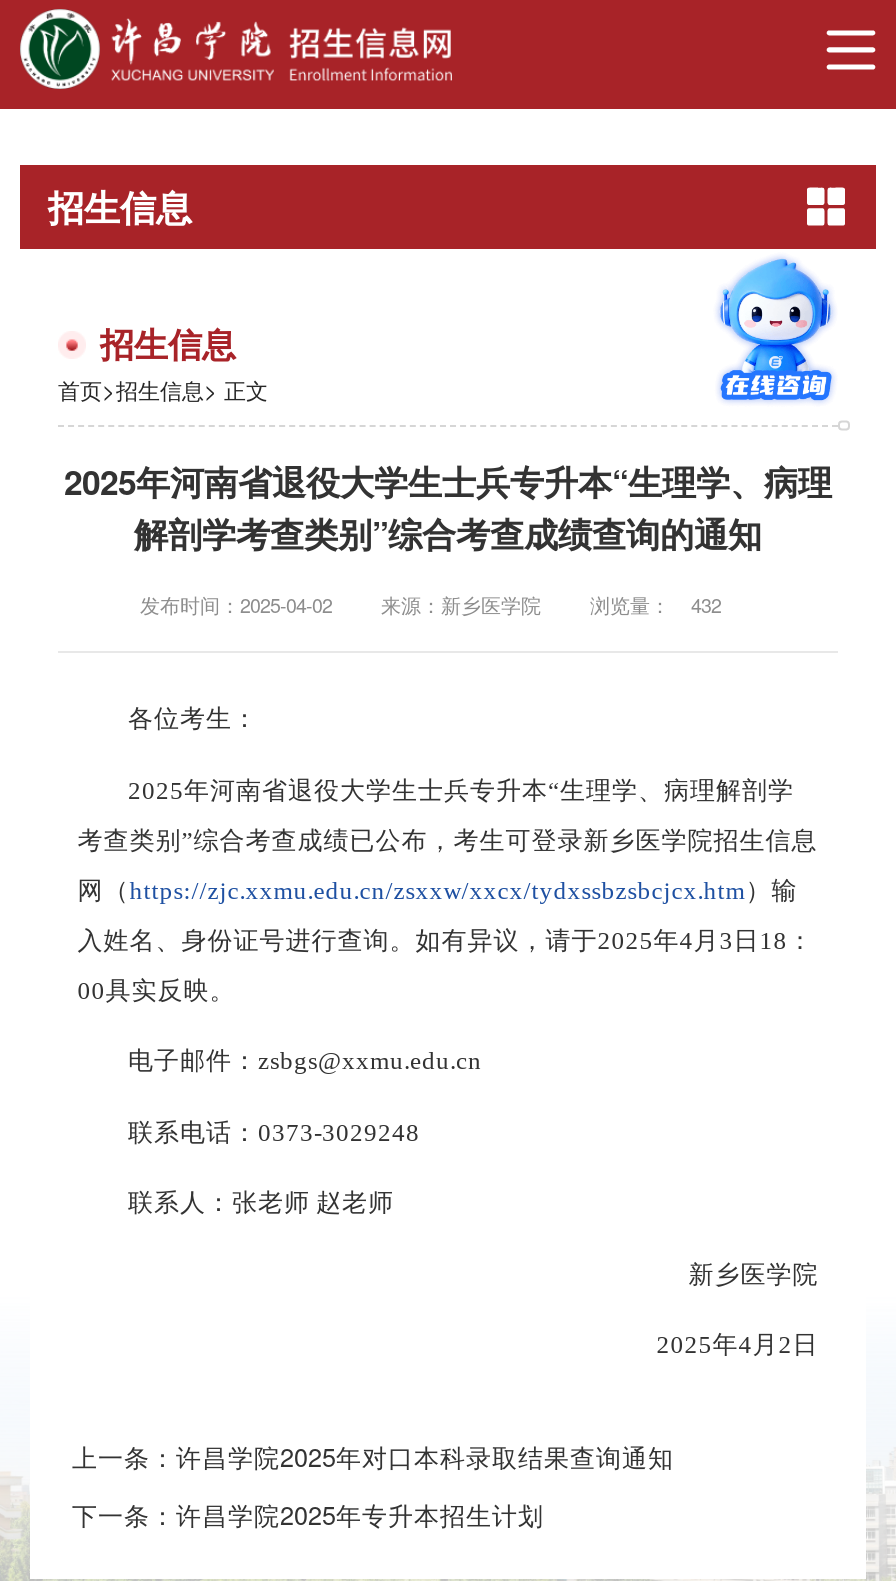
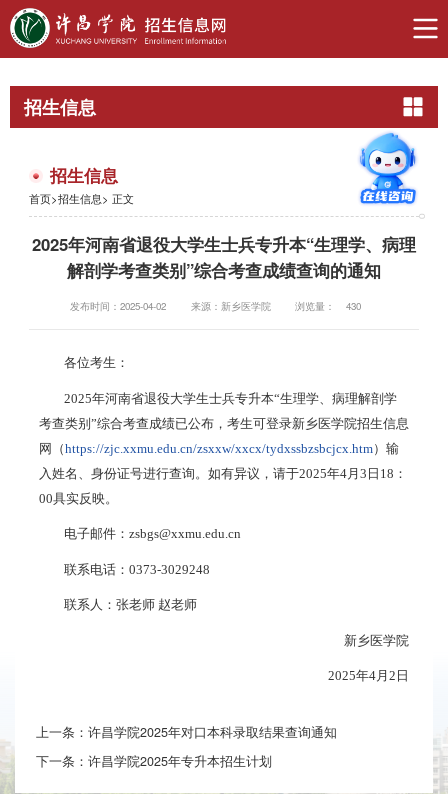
[140,590,721,618] 发布时间：2025-04-02 来源：新乡医学院 浏览量： 432 -> [70,299,360,313] 发布时间：2025-04-02 来源：新乡医学院 浏览量： 430

